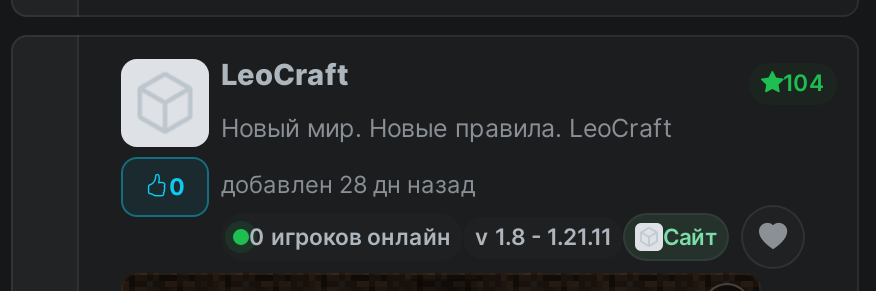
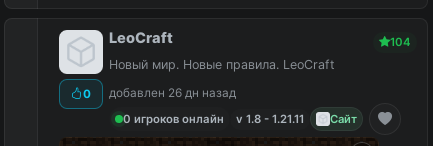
[221,171,475,199] добавлен 28 дн назад -> [109,86,236,100] добавлен 26 дн назад

